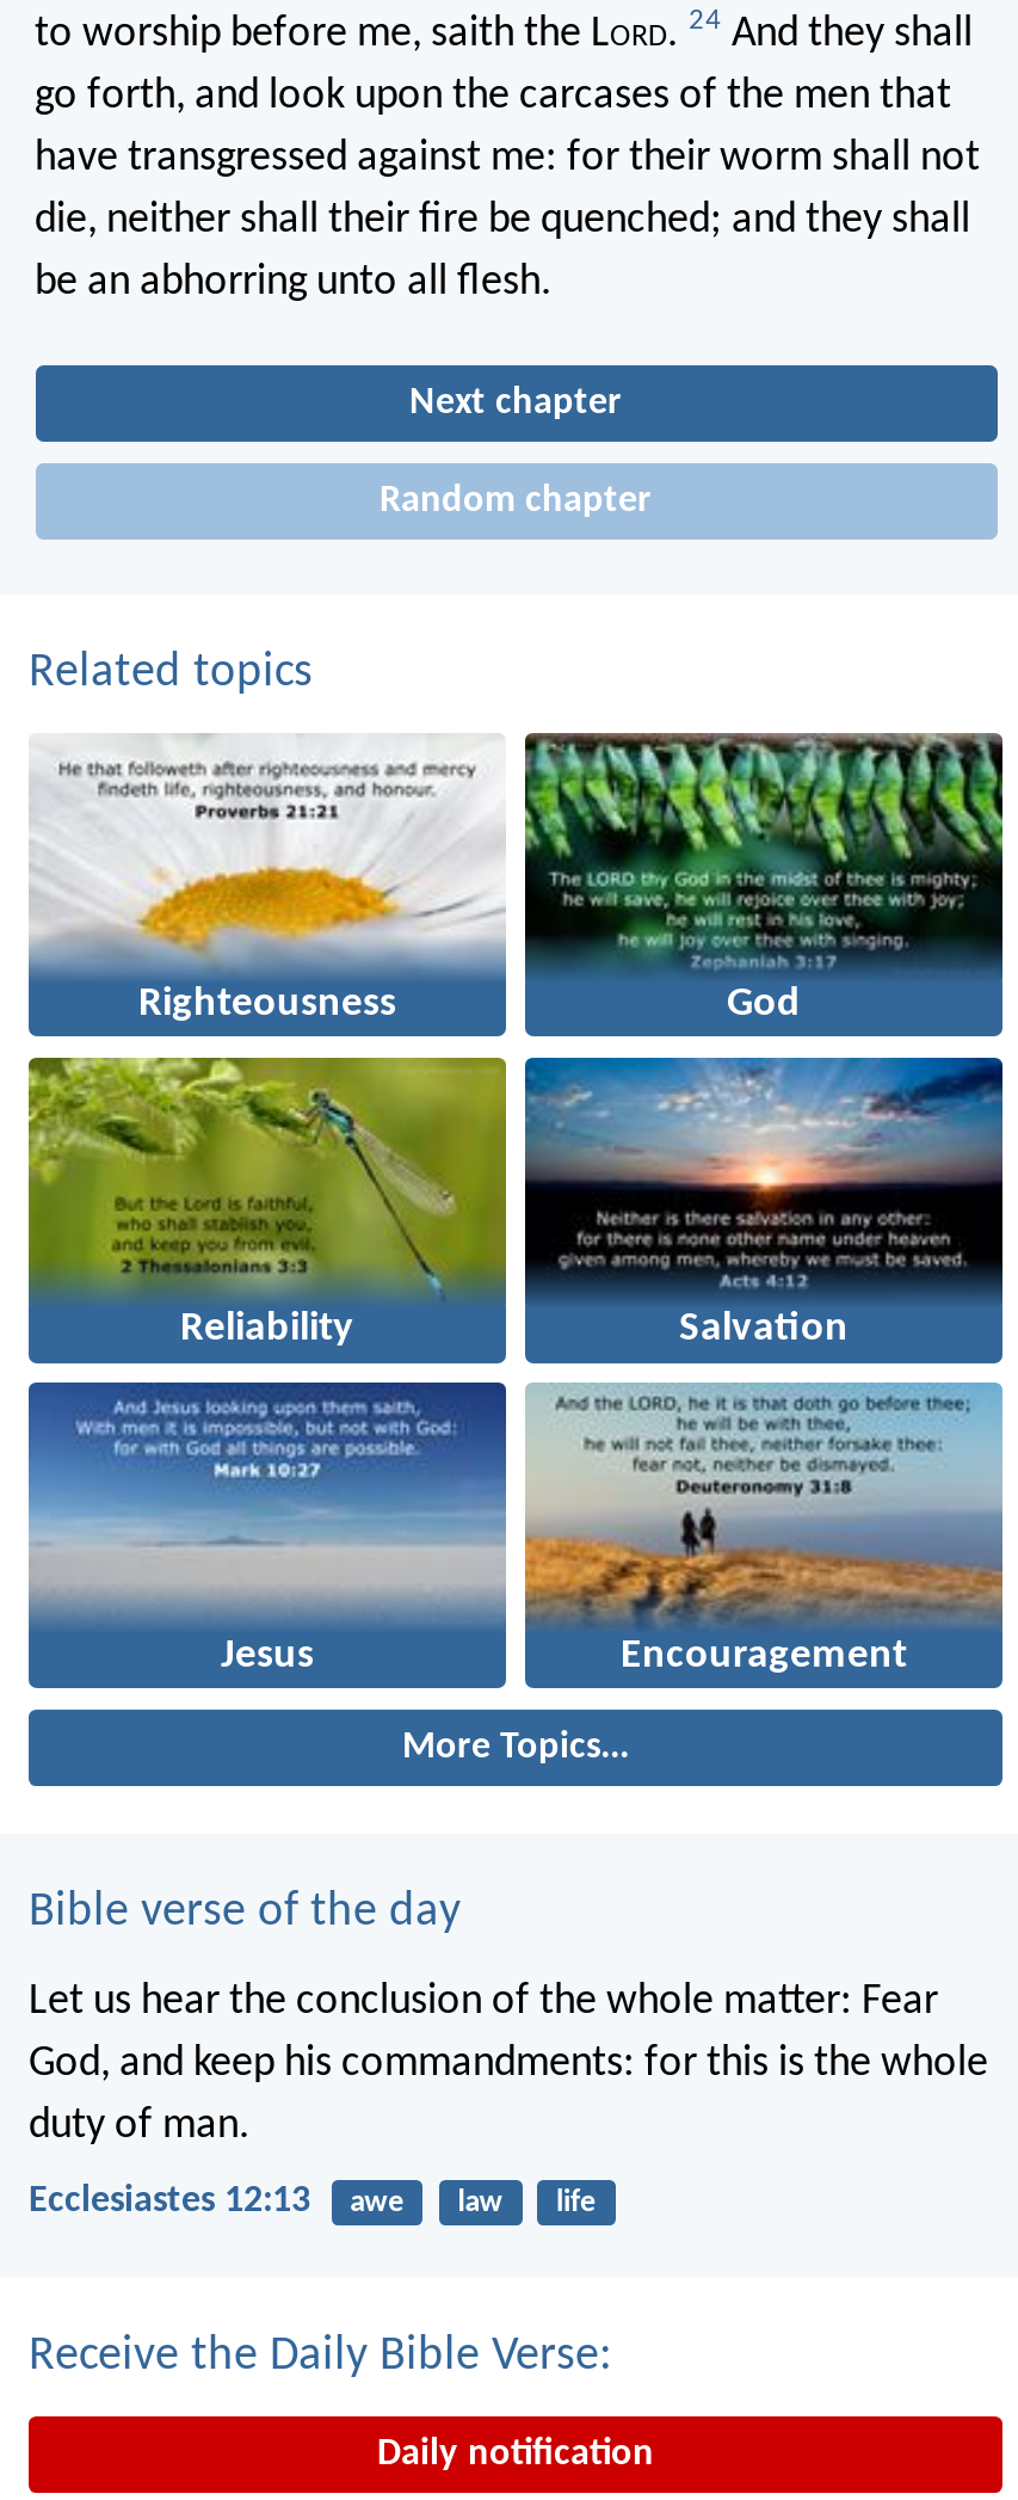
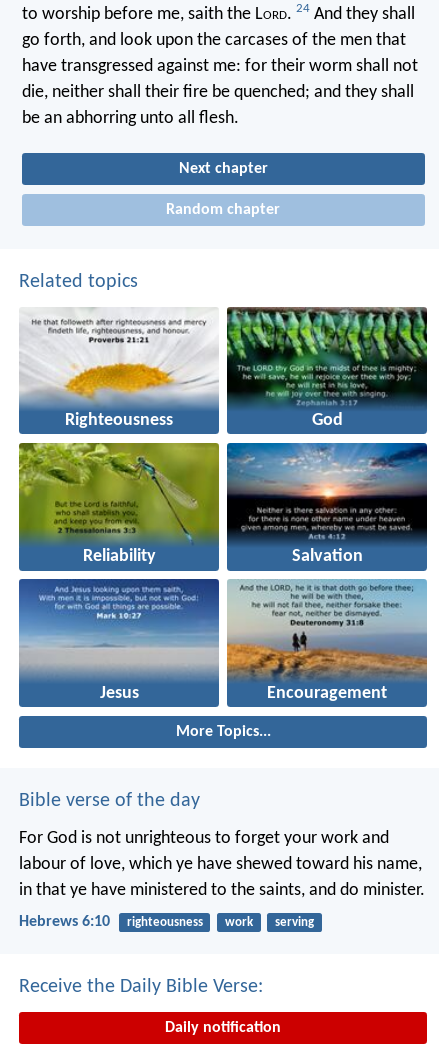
[29,1979,988,2148] Let us hear the conclusion of the whole matter: Fear | God, and keep his commandments: for this is the whole | duty of man. -> [19,829,425,900] For God is not unrighteous to forget your work and | labour of love, which ye have shewed toward his name, | in that ye have ministered to the saints, and do minister.
[29,2182,597,2220] Ecclesiastes 12:13 | awe | law | life -> [19,914,314,930] Hebrews 6:10 | righteousness | work | serving

